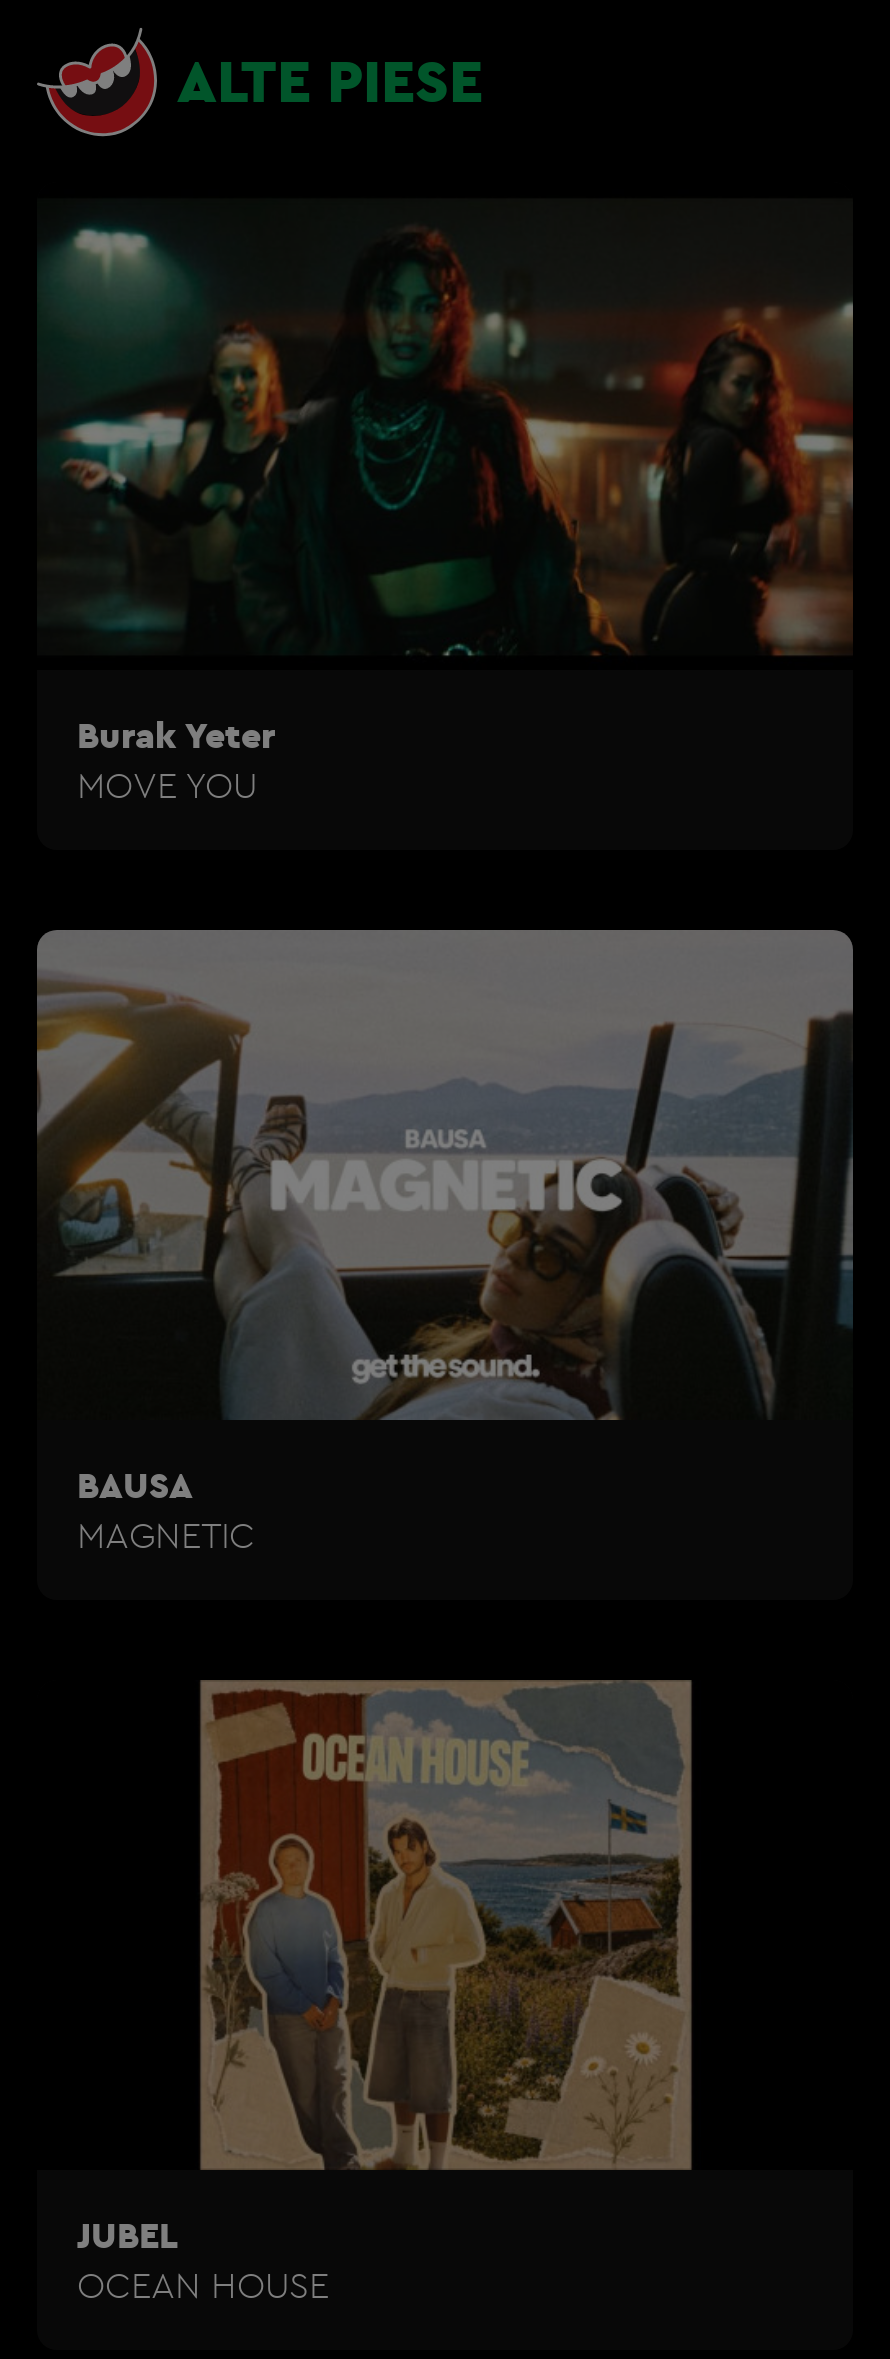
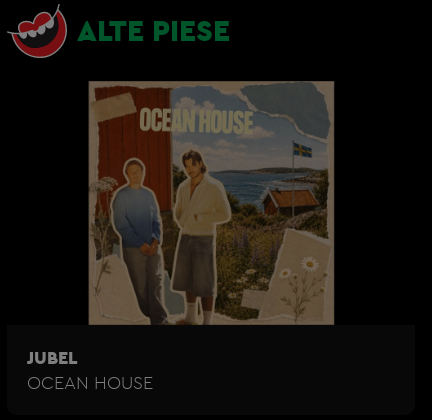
[37,202,855,809] [image] | Burak Yeter | MOVE YOU -> none
[35,928,855,1558] [image] | BAUSA | MAGNETIC -> none

